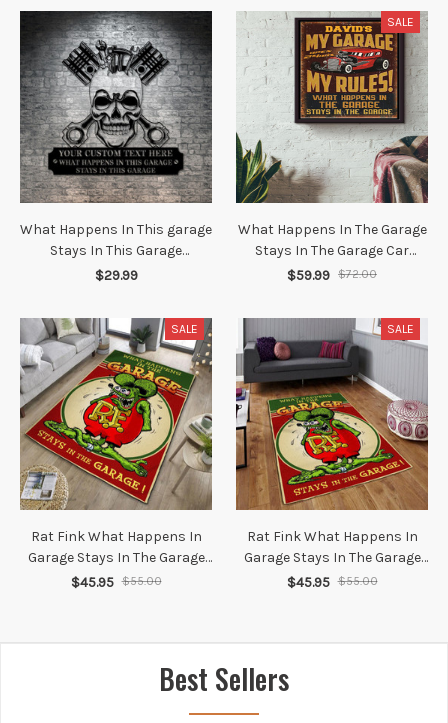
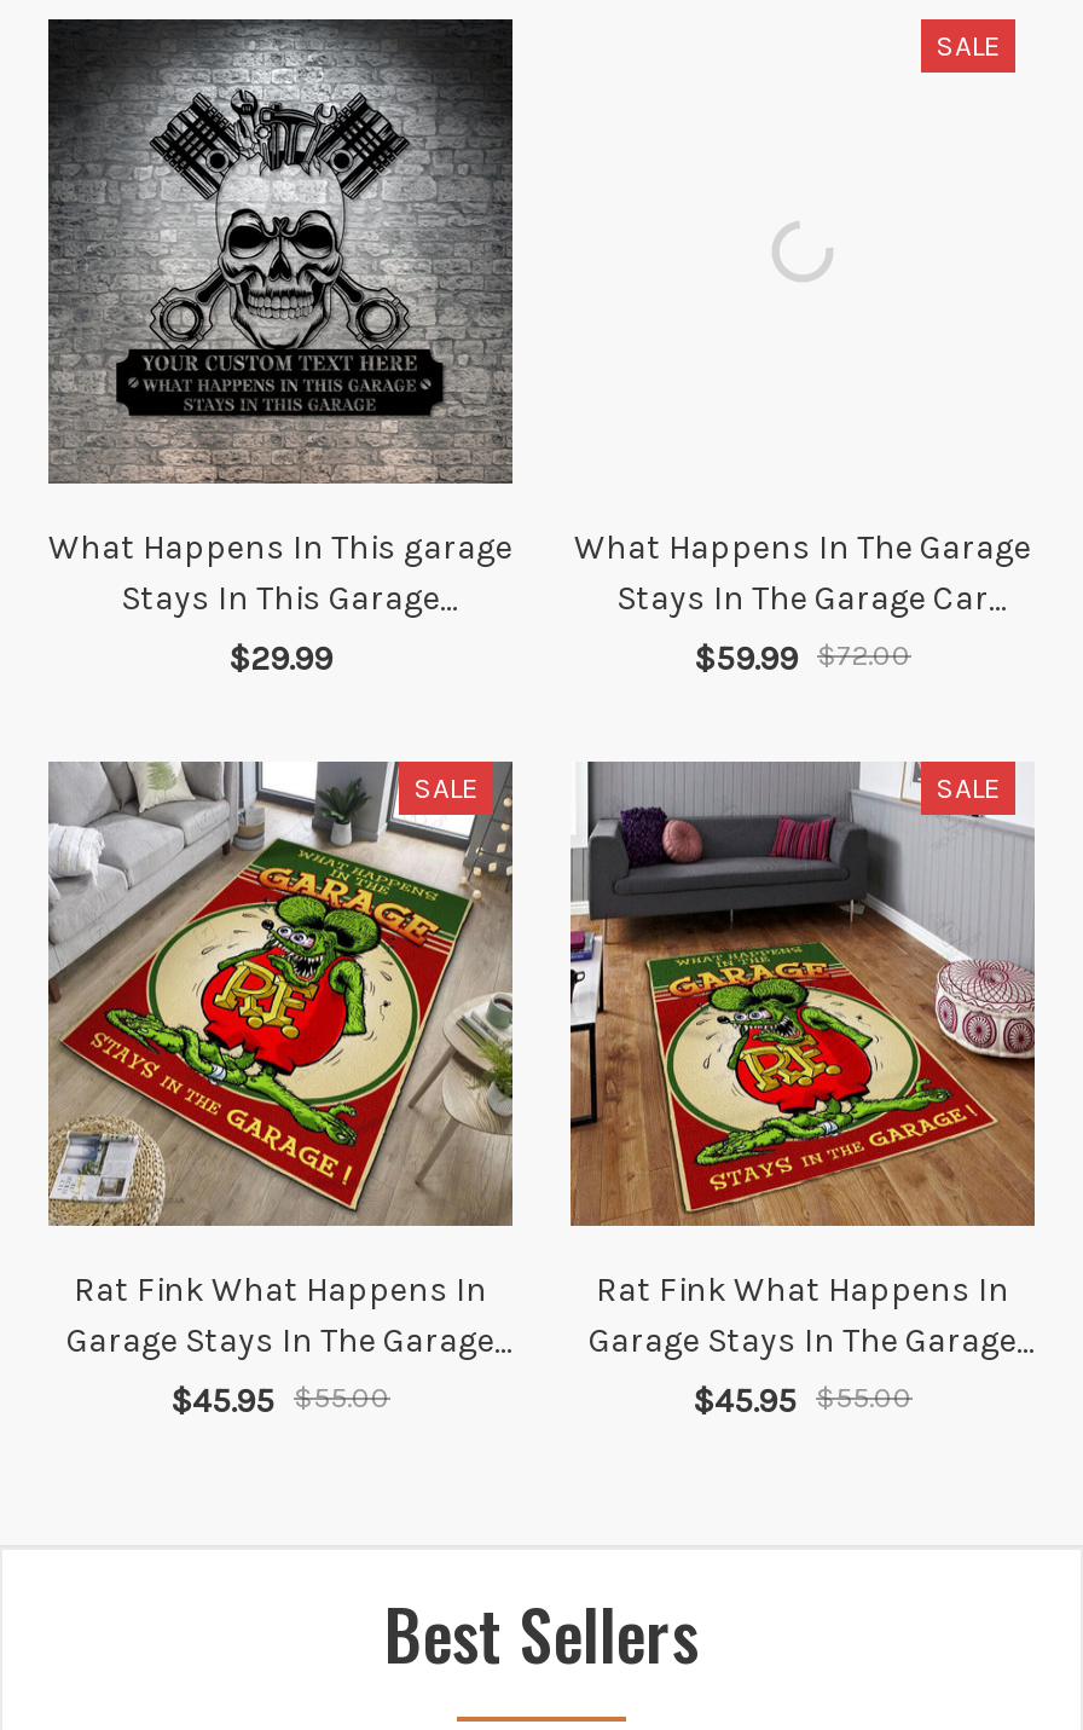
[235,11,429,204] [image] -> none

